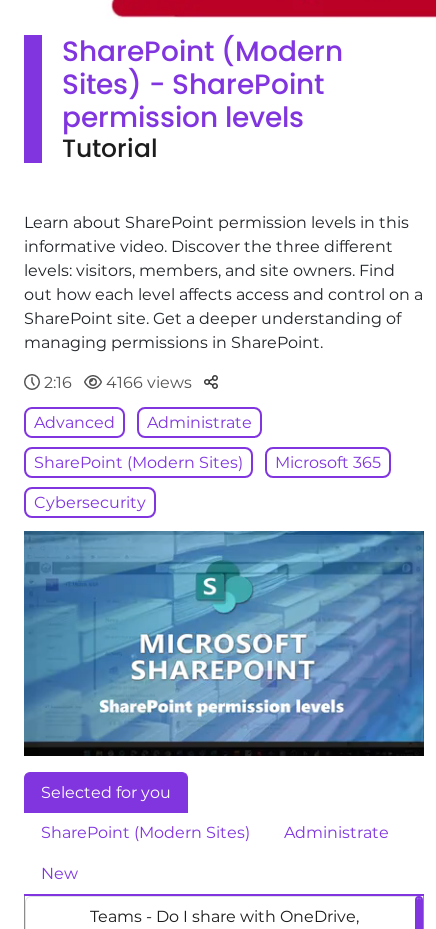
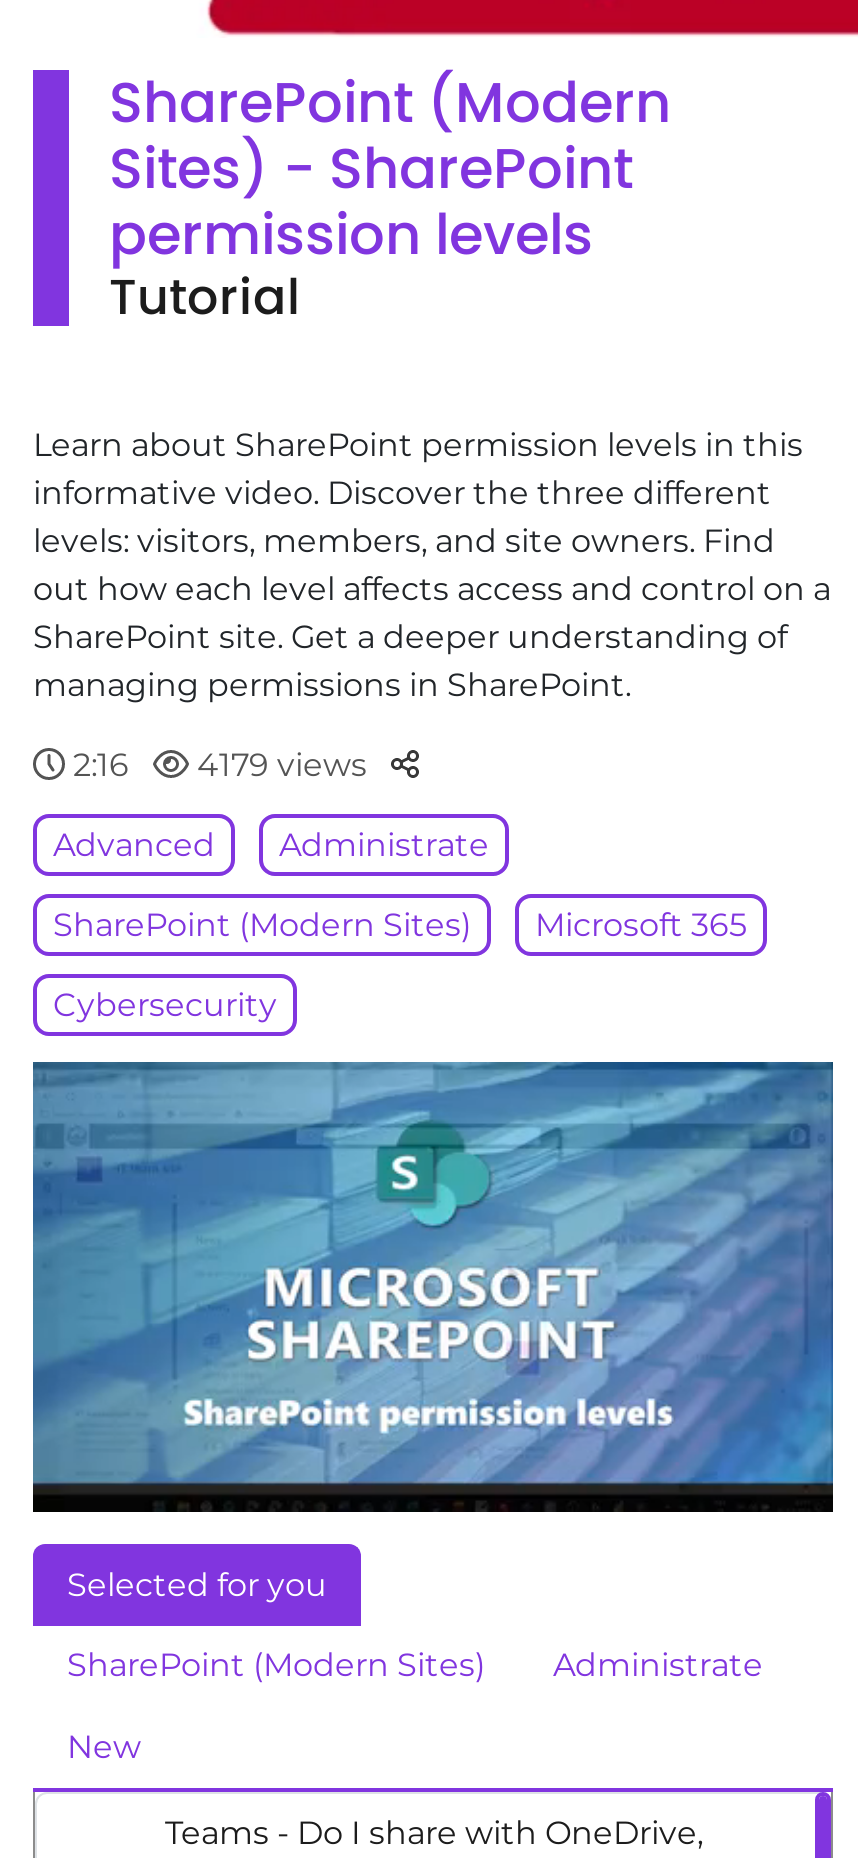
[102,373,192,392] 4166 views -> [189,746,367,784] 4179 views

